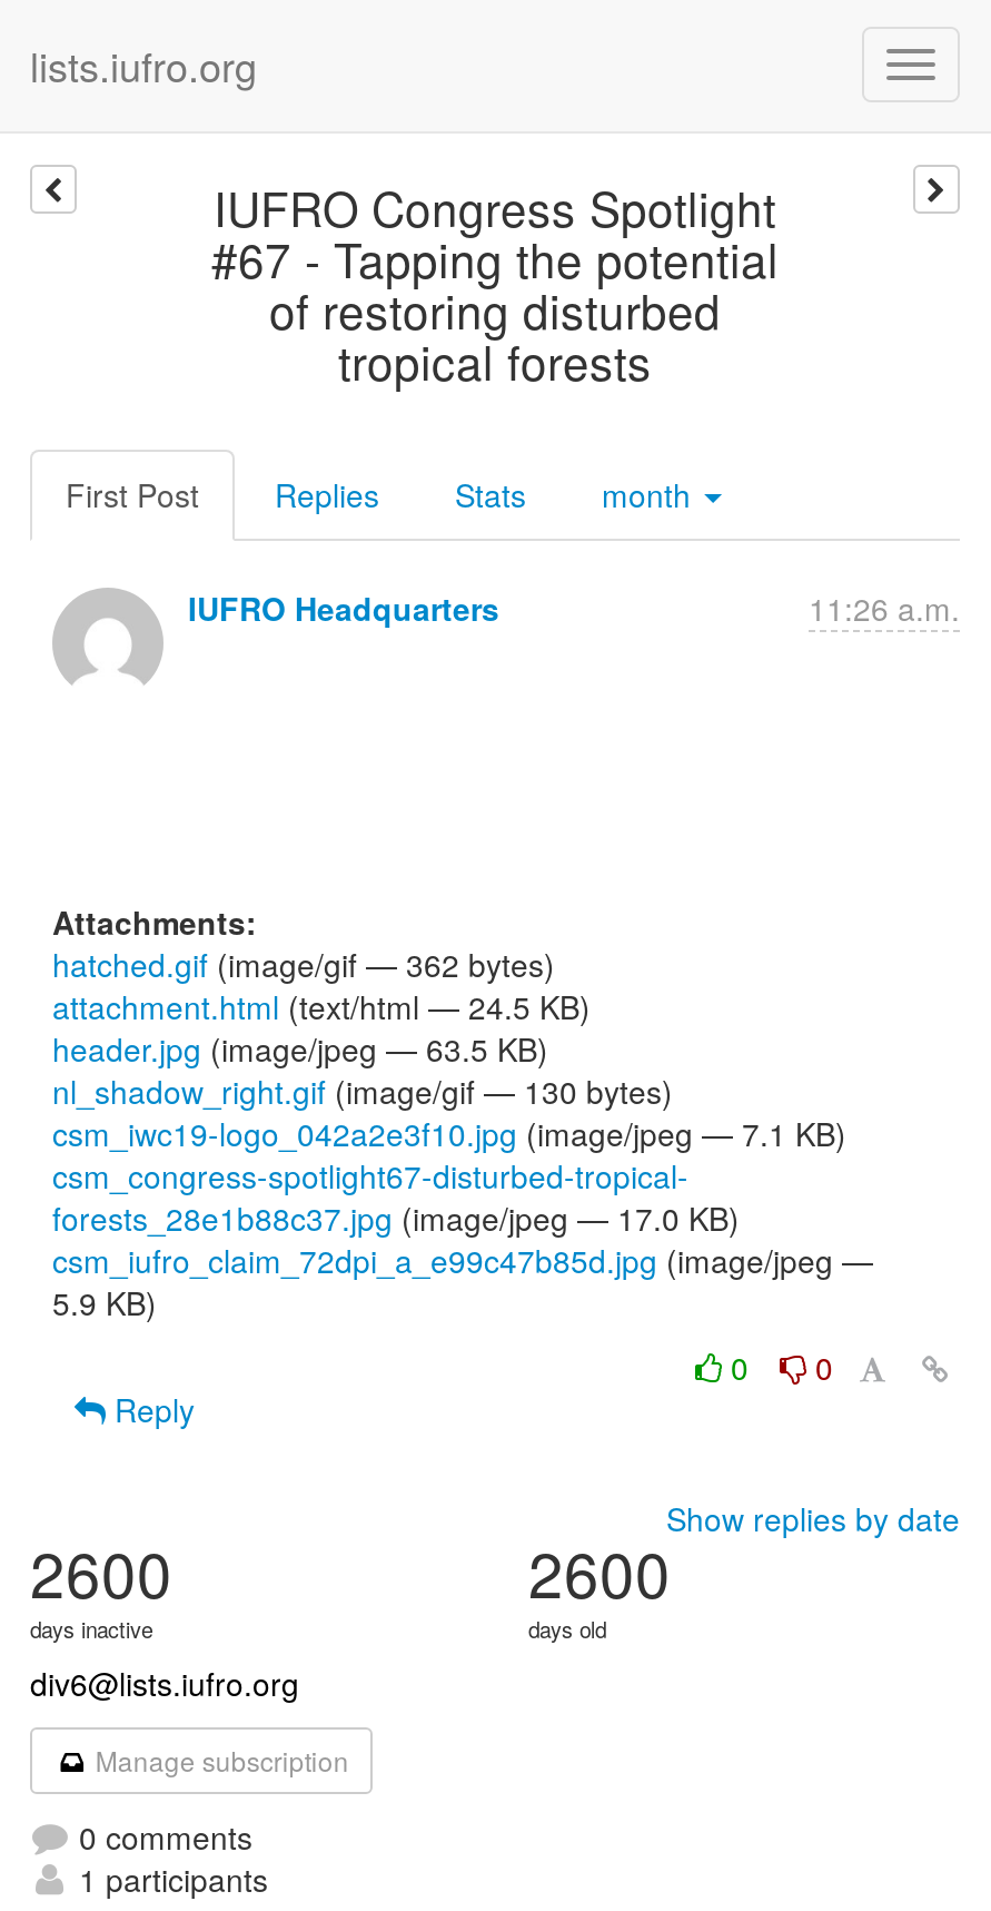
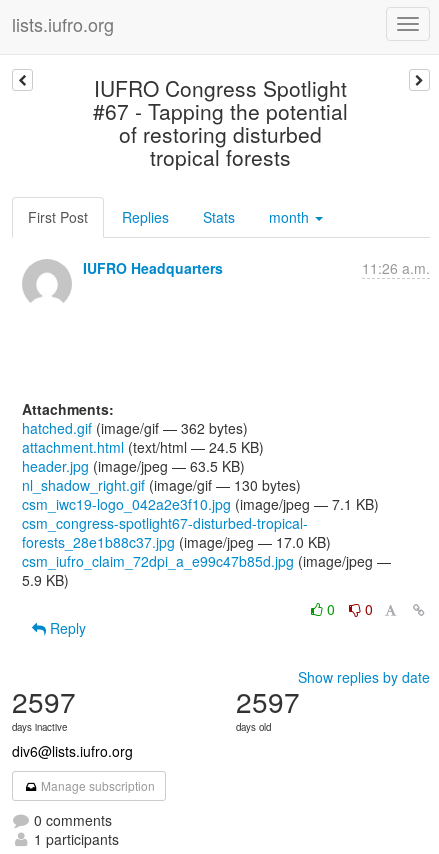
[30,1527,172,1616] 2600 -> [12,681,76,721] 2597
[528,1527,671,1616] 2600 -> [236,681,300,721] 2597

